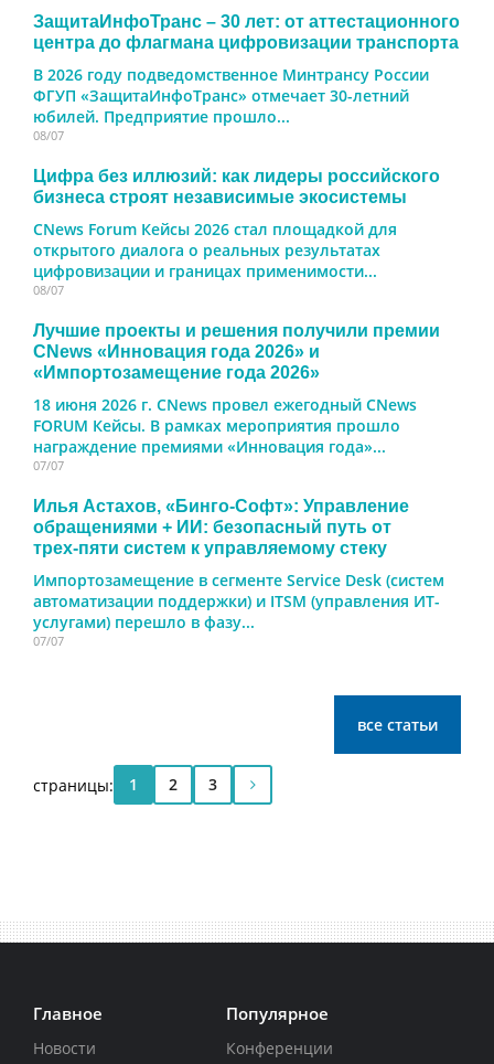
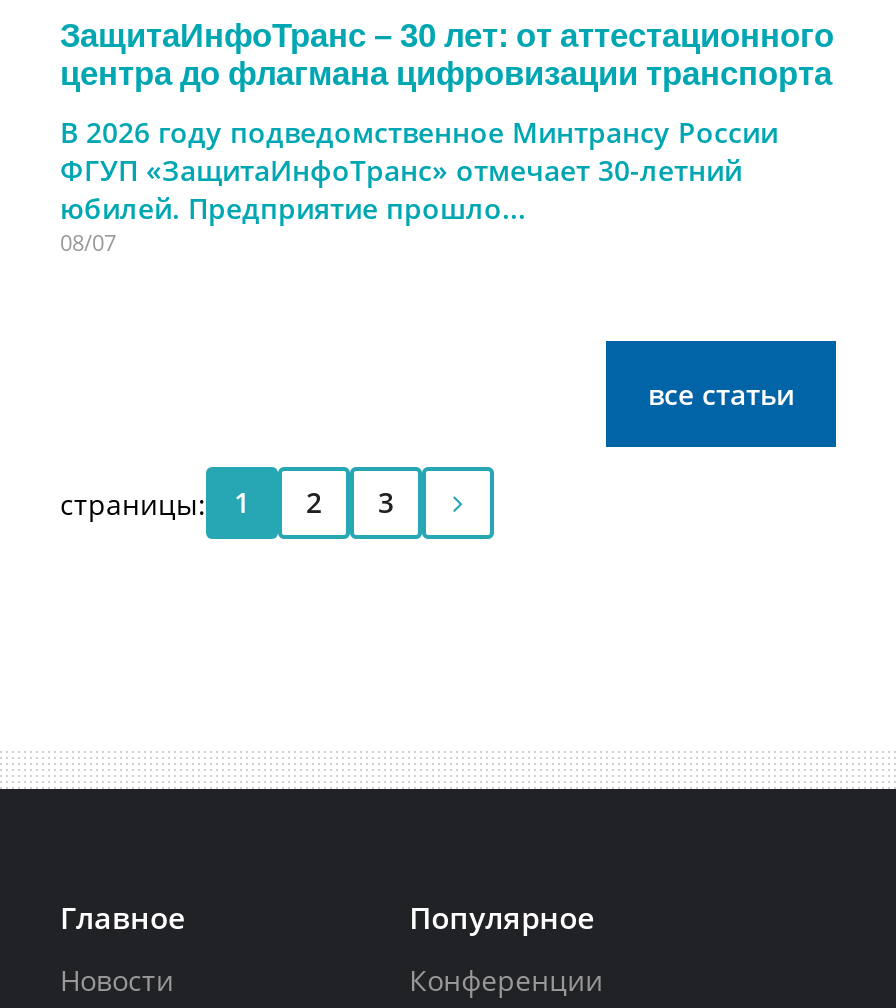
[33,166,444,649] Цифра без иллюзий: как лидеры российского | бизнеса строят независимые экосистемы | CNews Forum Кейсы 2026 стал площадкой для | открытого диалога о реальных результатах | цифровизации и границах применимости... | 08/07 | Лучшие проекты и решения получили премии | CNews «Инновация года 2026» и | «Импортозамещение года 2026» | 18 июня 2026 г. CNews провел ежегодный CNews | FORUM Кейсы. В рамках мероприятия прошло | награждение премиями «Инновация года»... | 07/07 | Илья Астахов, «Бинго-Софт»: Управление | обращениями + ИИ: безопасный путь от | трех‑пяти систем к управляемому стеку | Импортозамещение в сегменте Service Desk (систем | автоматизации поддержки) и ITSM (управления ИТ- | услугами) перешло в фазу... | 07/07 -> none

